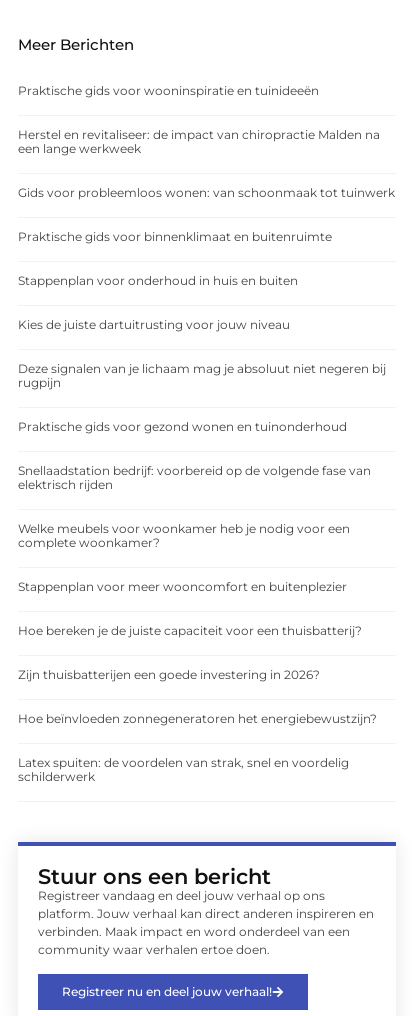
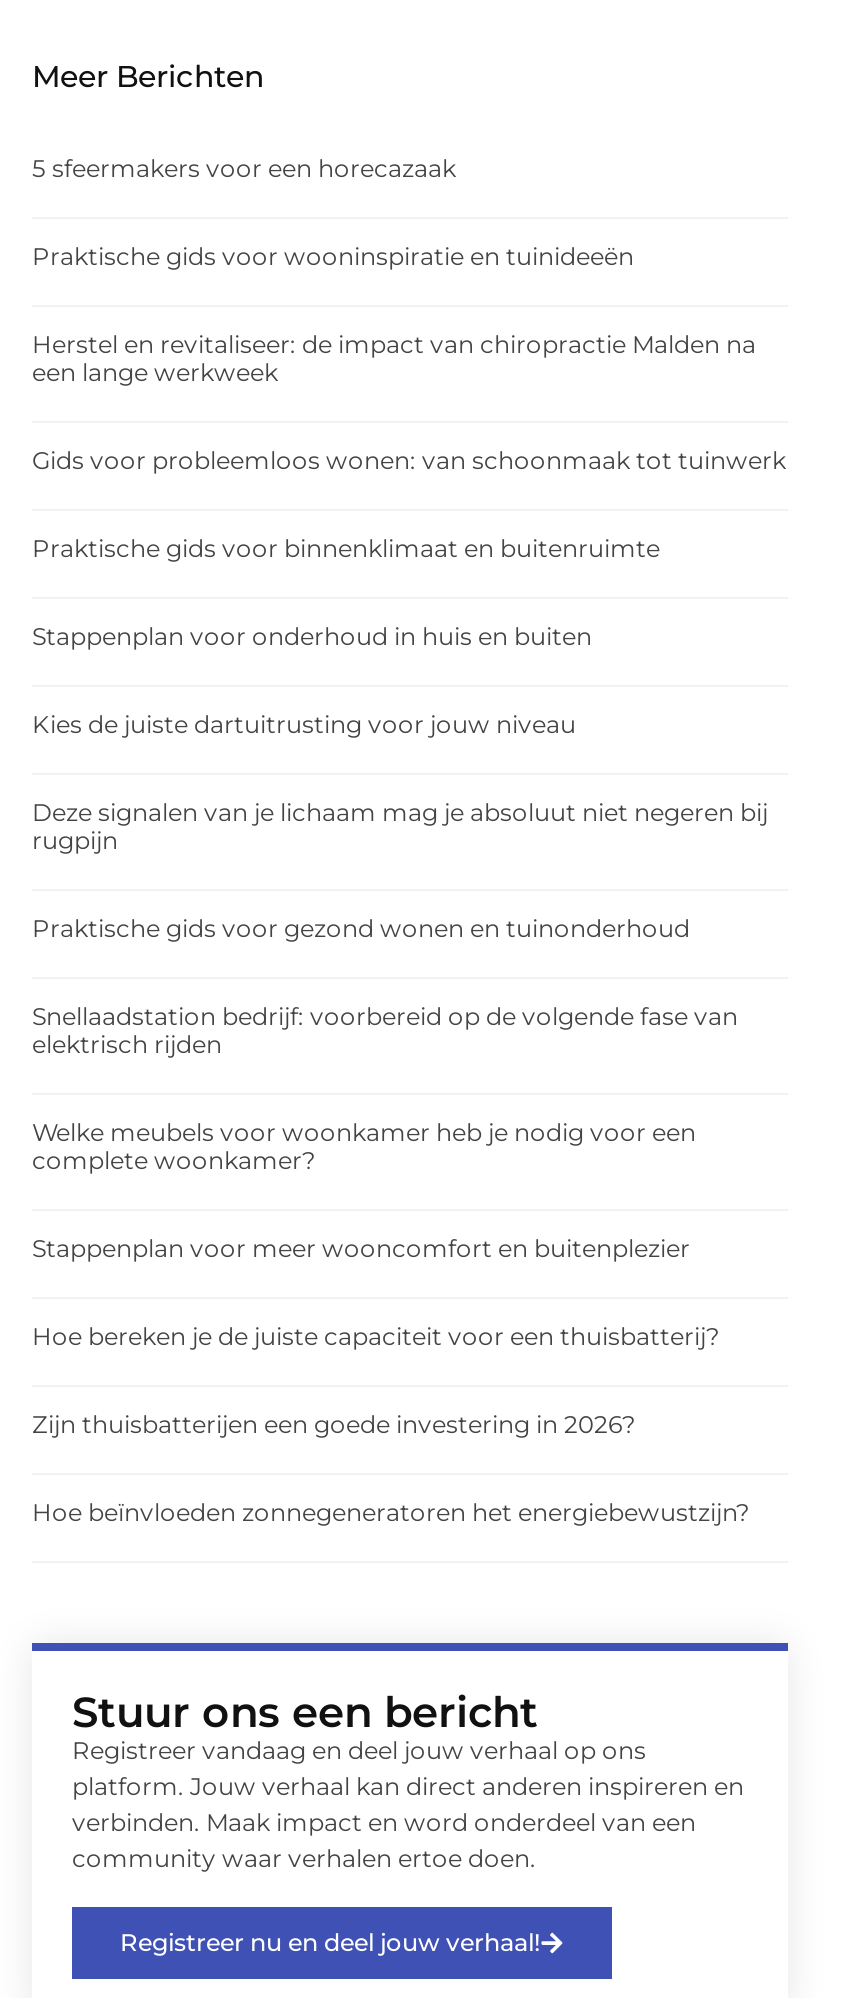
none -> [32,154,456,184] 5 sfeermakers voor een horecazaak
moved [18,83,395,726] -> [32,242,786,1528]: Praktische gids voor wooninspiratie en tuinideeën | Herstel en revitaliseer: de impact van chiropractie Malden na | een lange werkweek | ... | Zijn thuisbatterijen een goede investering in 2026? | Hoe beïnvloeden zonnegeneratoren het energiebewustzijn?
[18,755,349,784] Latex spuiten: de voordelen van strak, snel en voordelig | schilderwerk -> none

